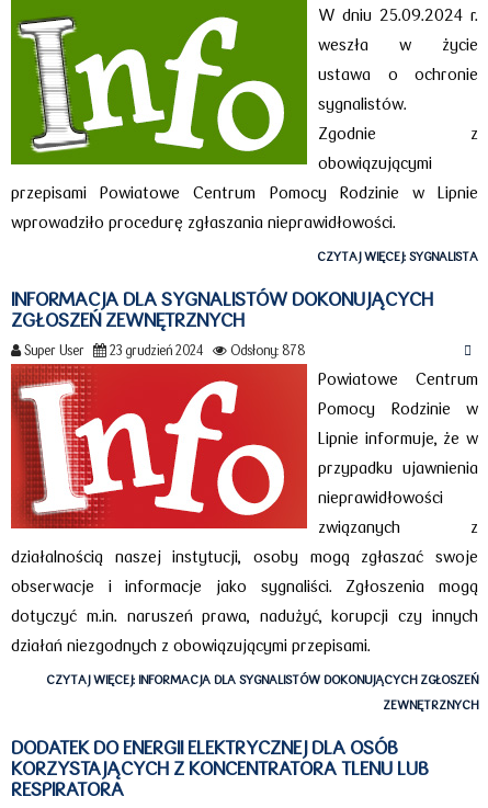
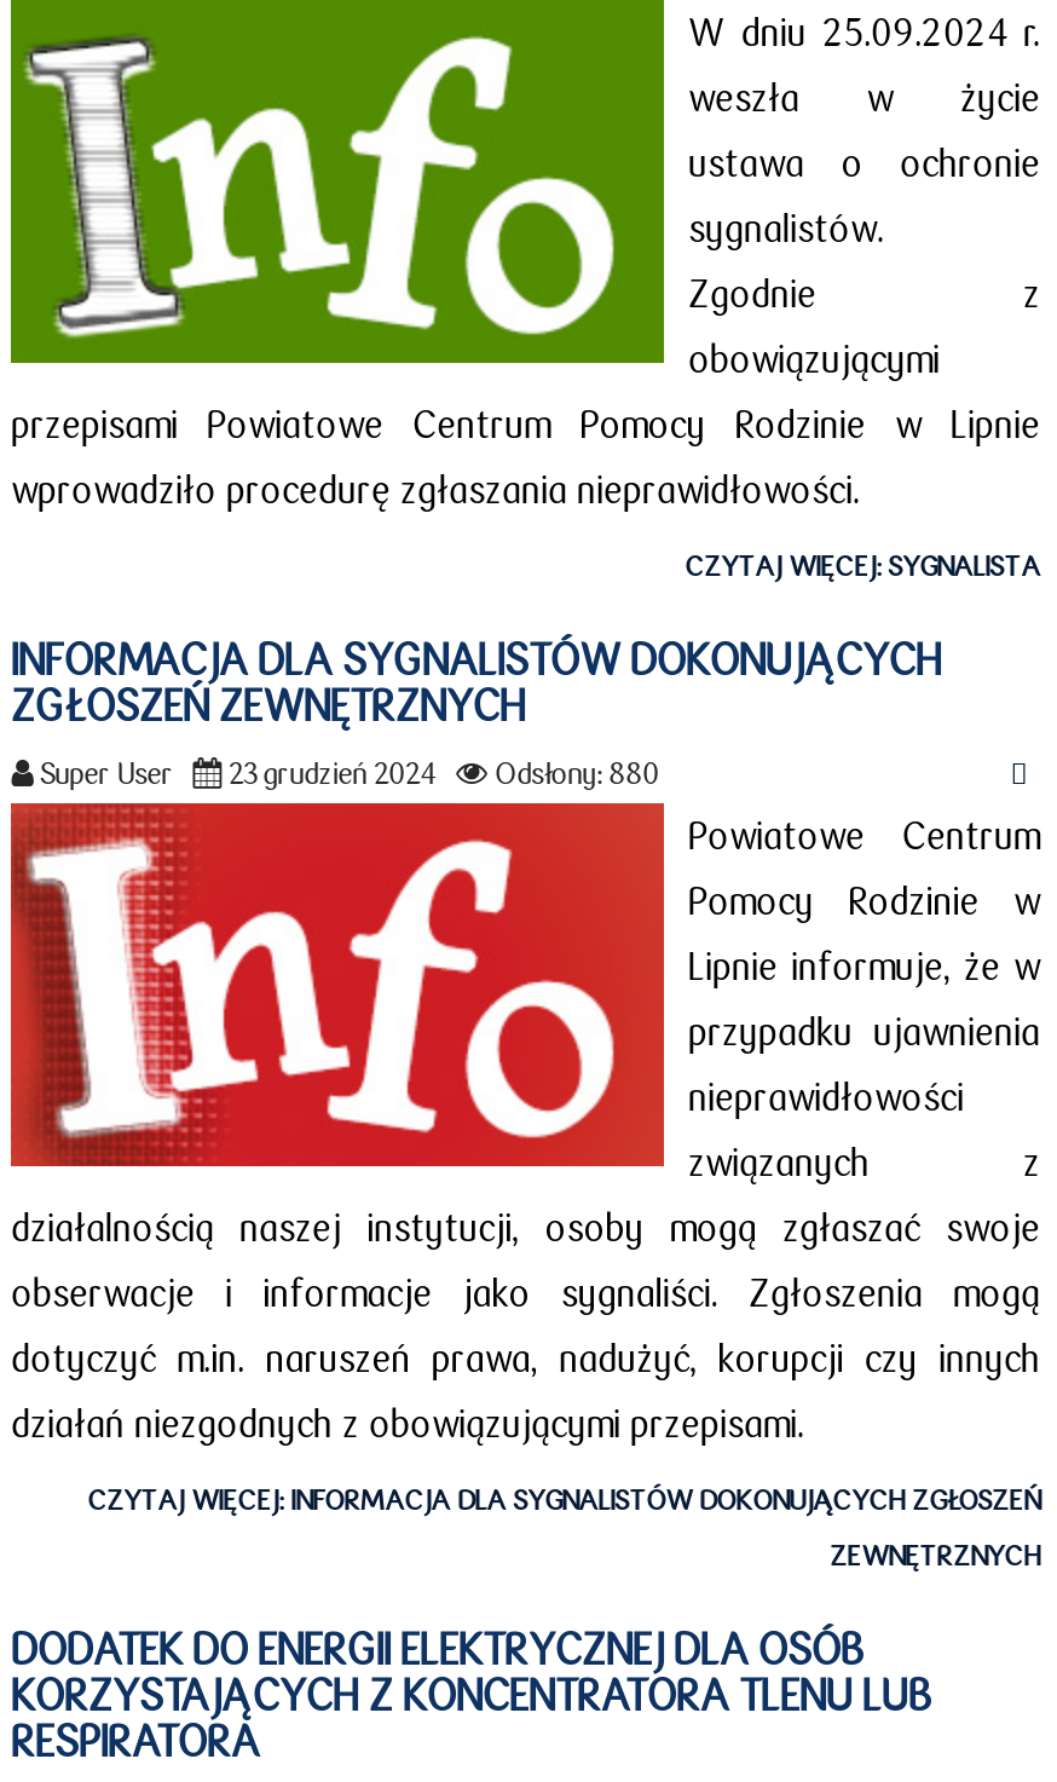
[24,342,305,359] Super User 23 grudzień 2024 Odsłony: 878 -> [40,755,660,791] Super User 23 grudzień 2024 Odsłony: 880

